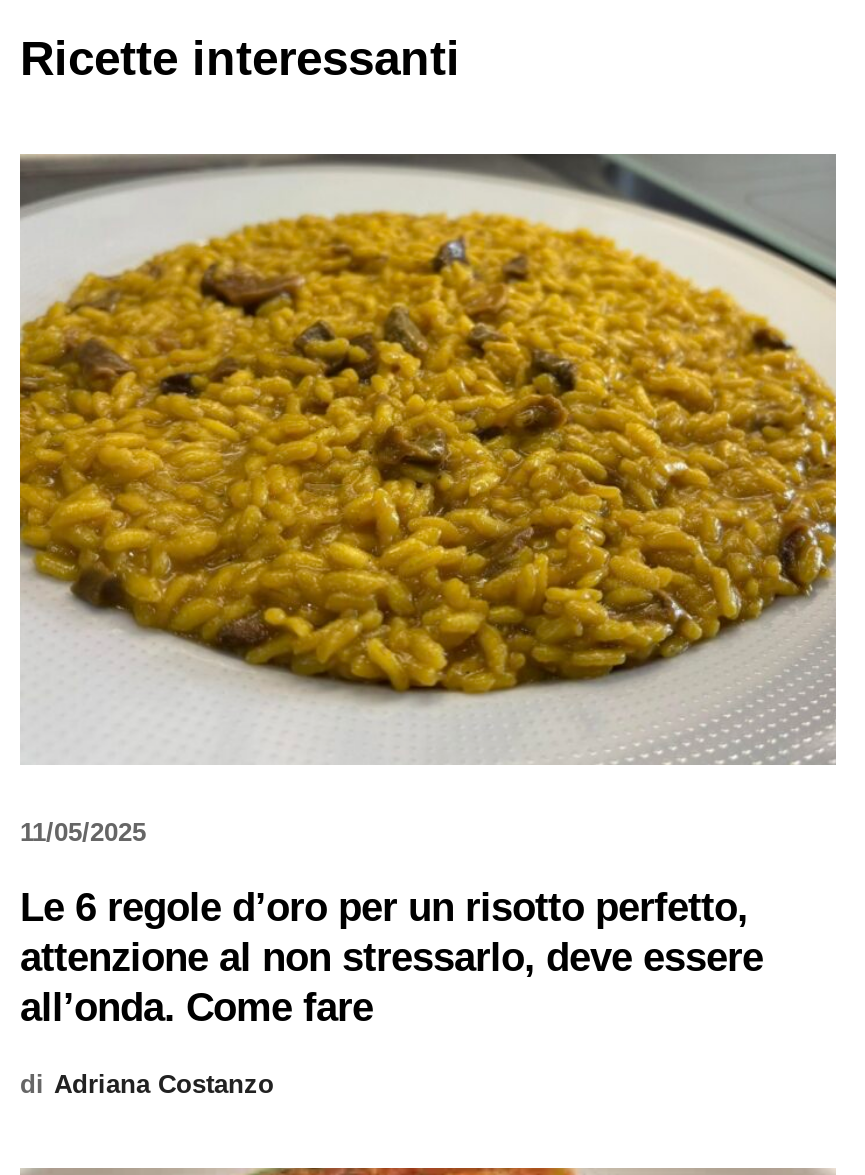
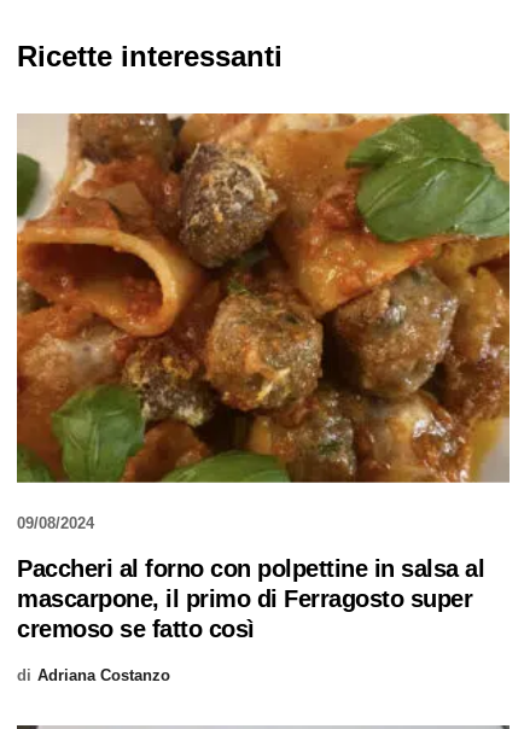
[20,153,838,848] [image] | 11/05/2025 -> [16,112,511,532] [image] | 09/08/2024
[20,886,763,1030] Le 6 regole d’oro per un risotto perfetto, | attenzione al non stressarlo, deve essere | all’onda. Come fare -> [17,555,484,642] Paccheri al forno con polpettine in salsa al | mascarpone, il primo di Ferragosto super | cremoso se fatto così

